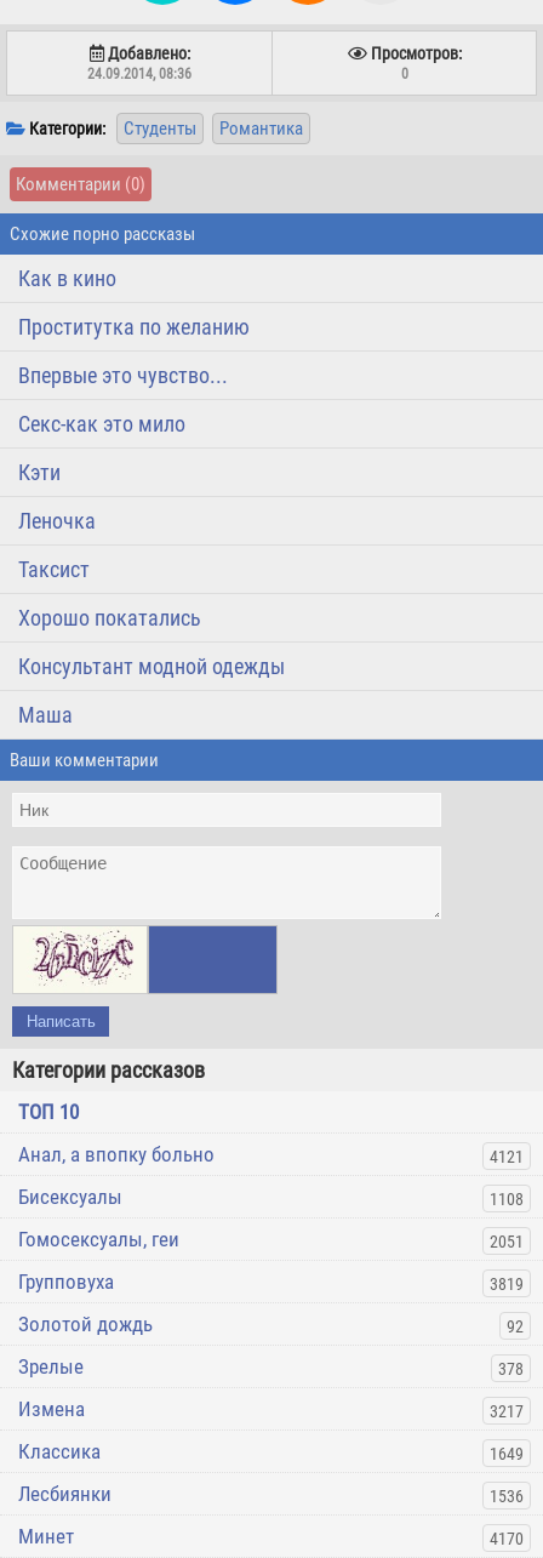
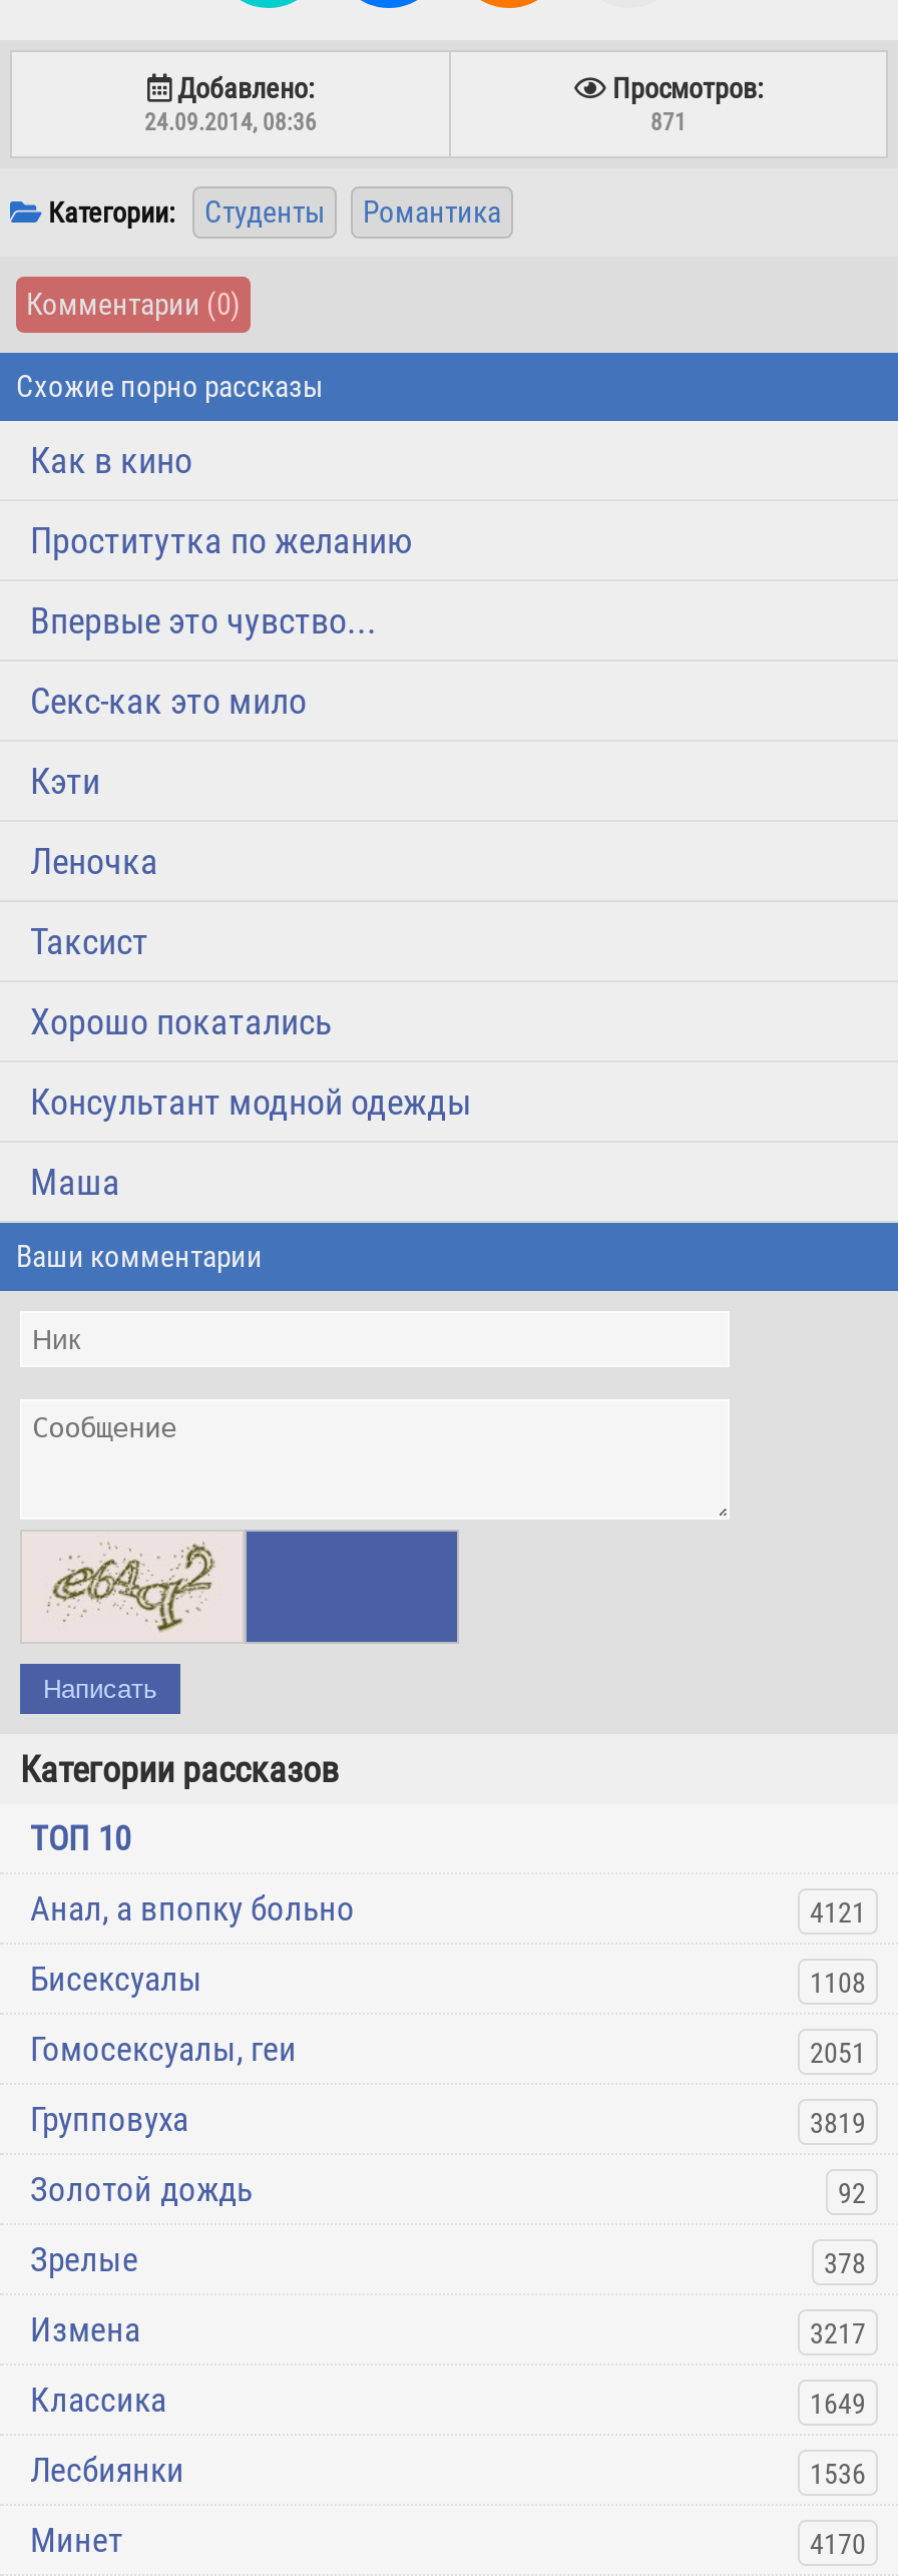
[401,65,408,82] 0 -> [650,108,687,136] 871
[16,928,144,992] [image] -> [28,1536,237,1638] [image]

